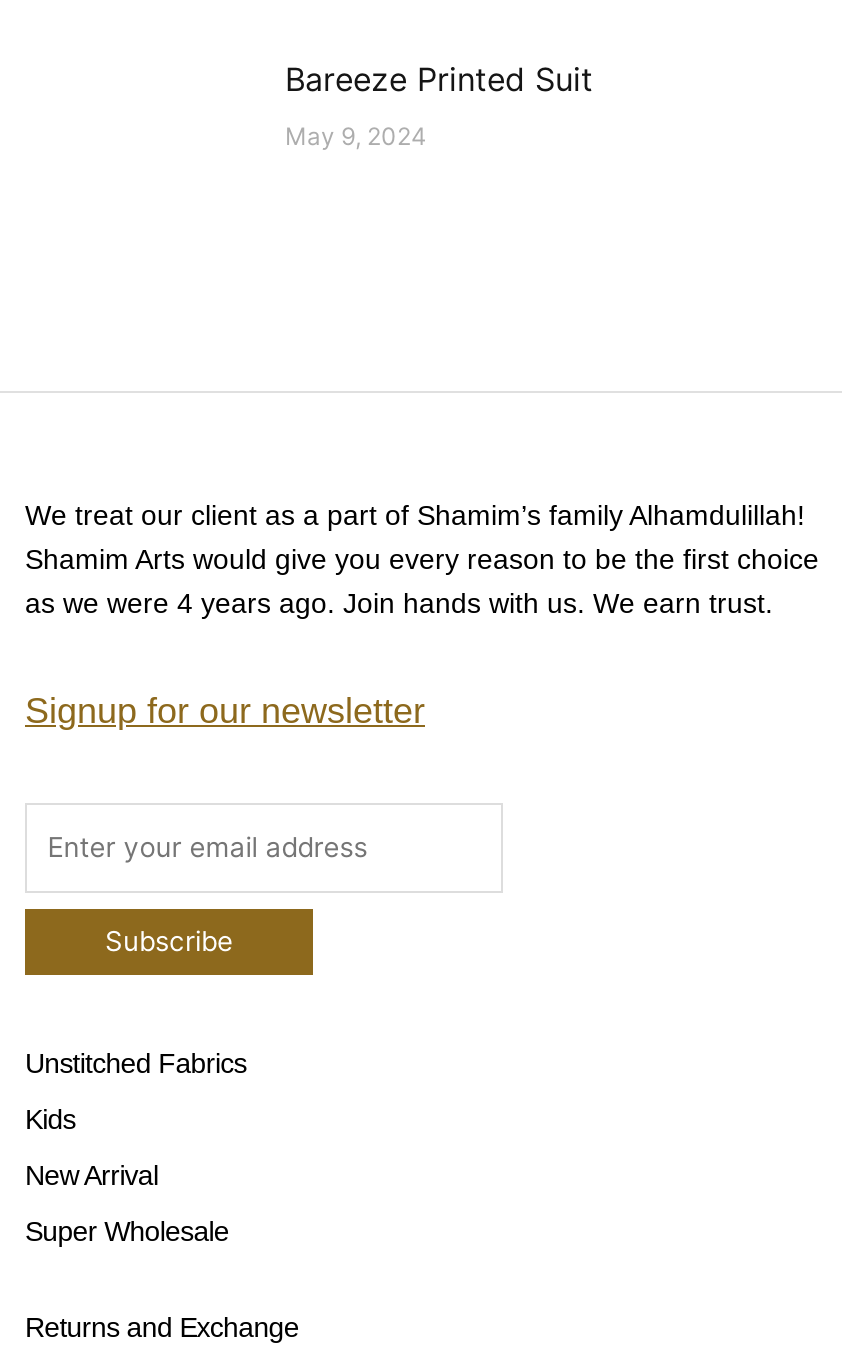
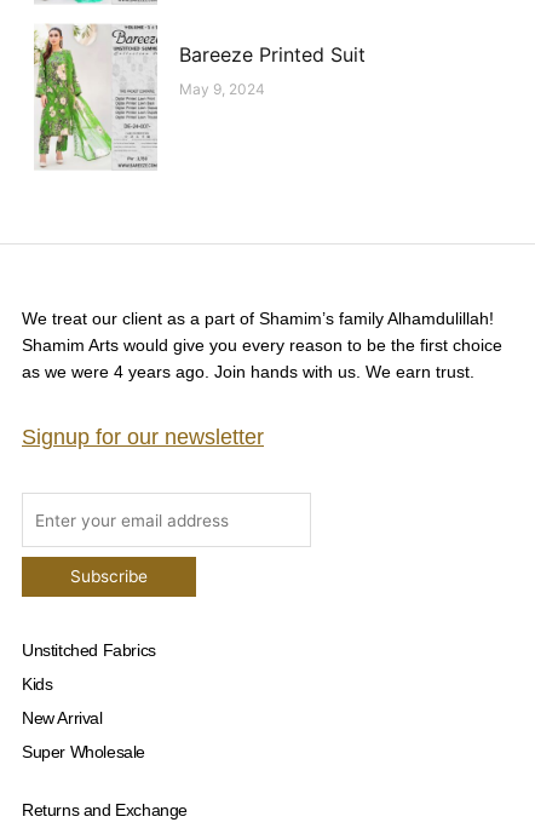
none -> [33,23,159,171] [image]

